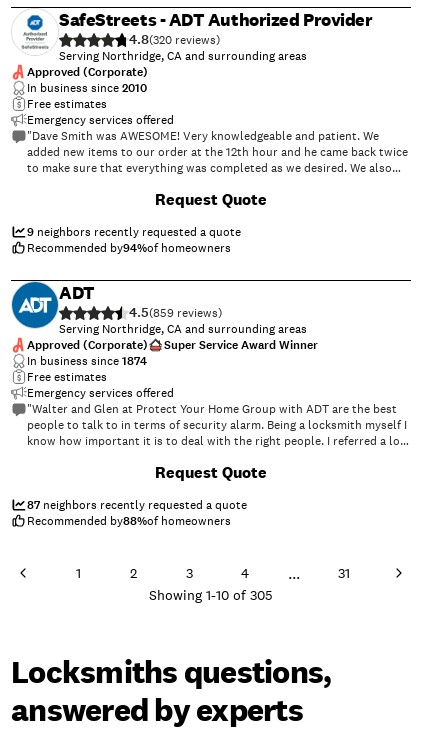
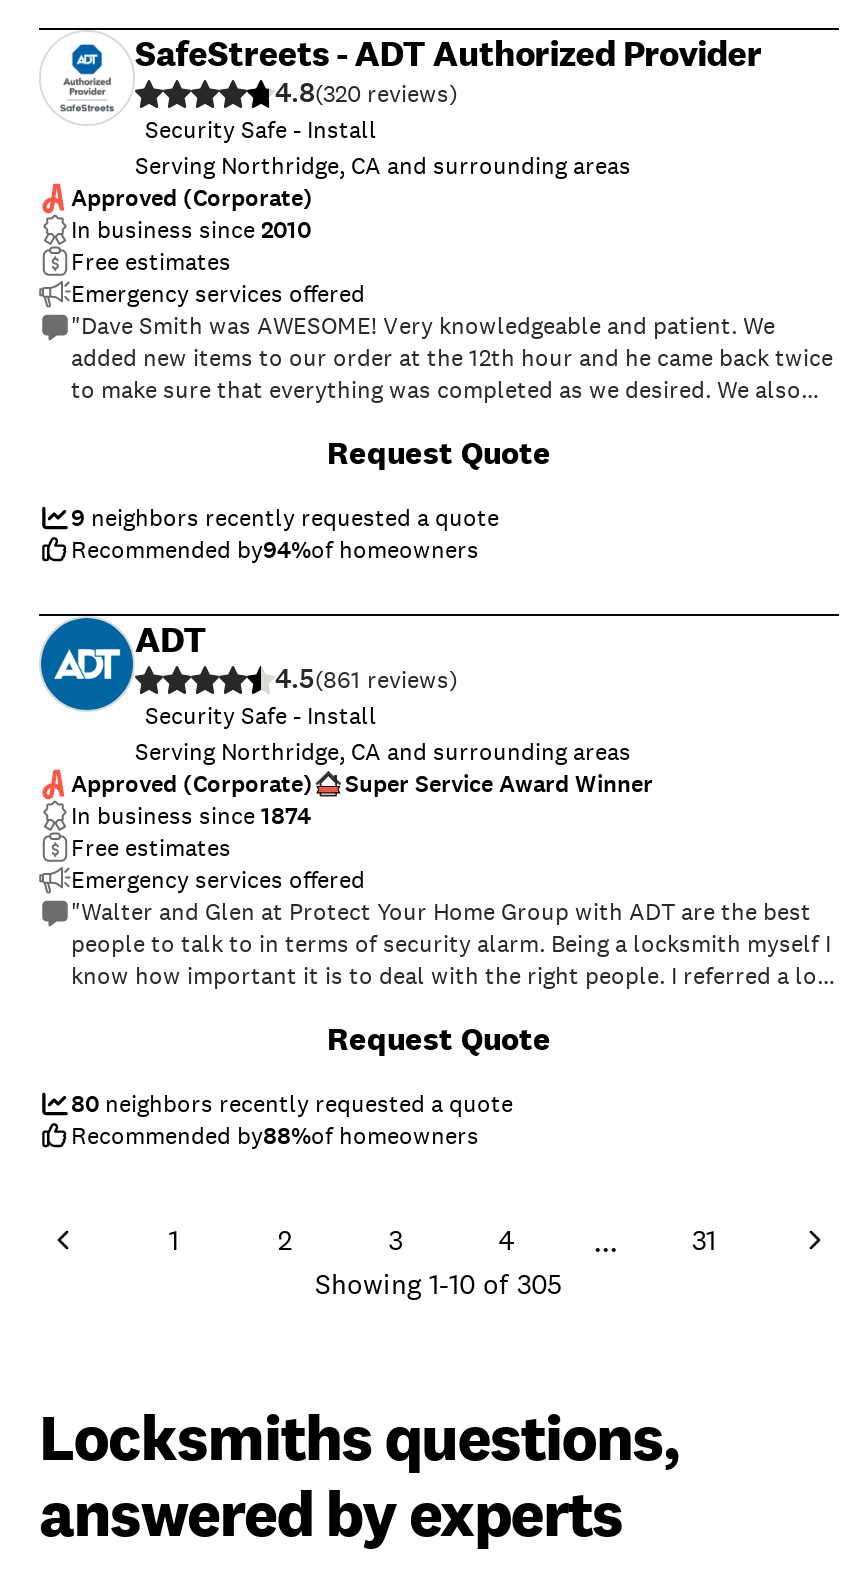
none -> [145,114,377,146] Security Safe - Install
[129,303,174,322] 4.5(859 -> [275,660,361,698] 4.5(861
none -> [145,700,377,732] Security Safe - Install
[27,497,247,513] 87 neighbors recently requested a quote -> [71,1088,513,1120] 80 neighbors recently requested a quote

